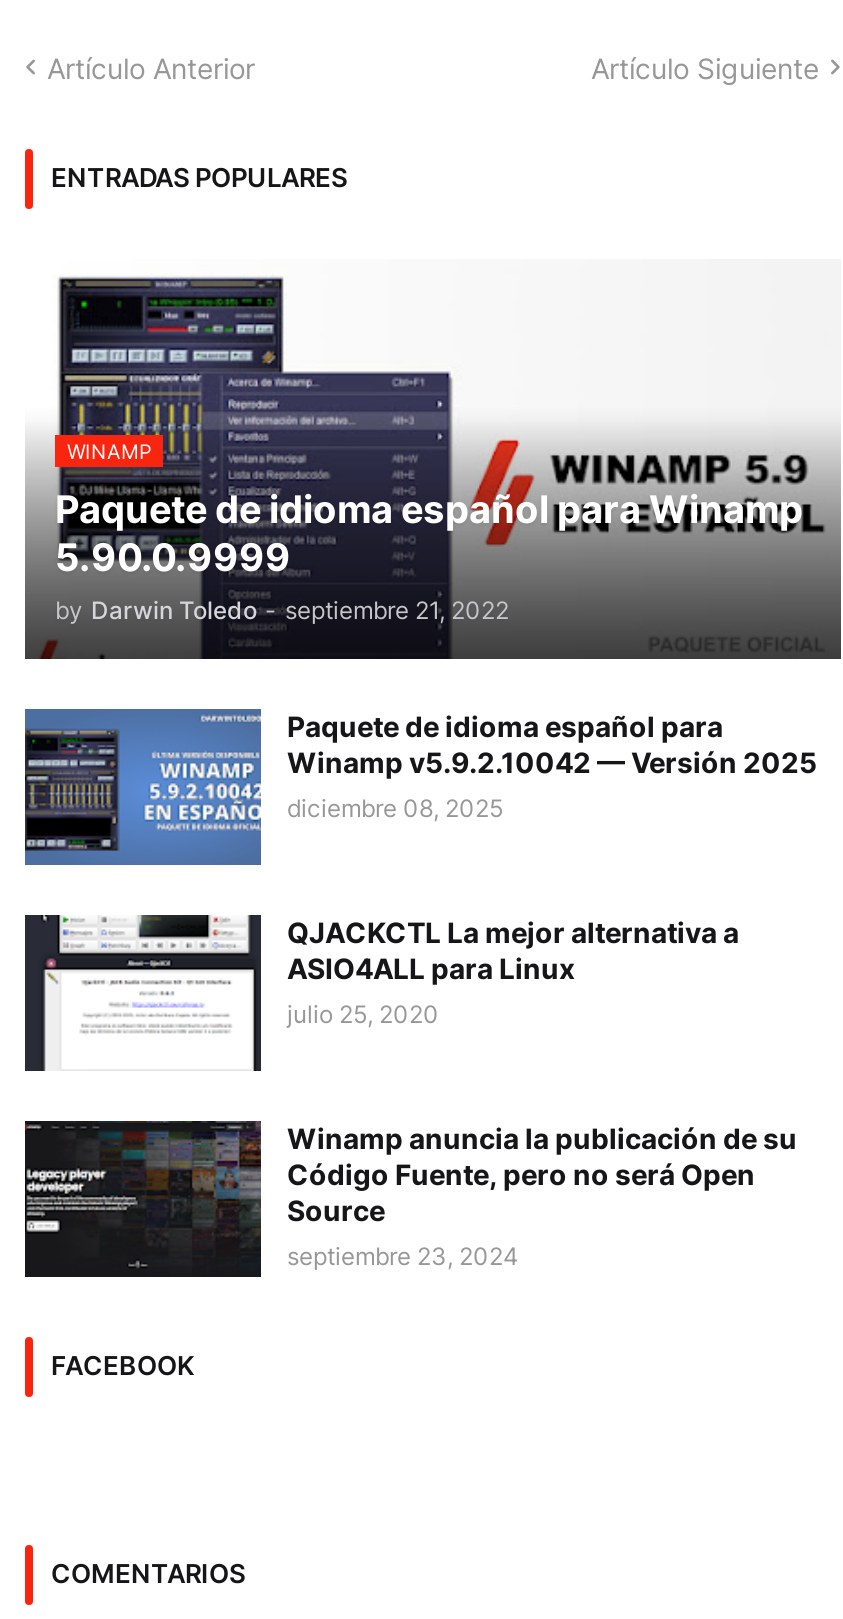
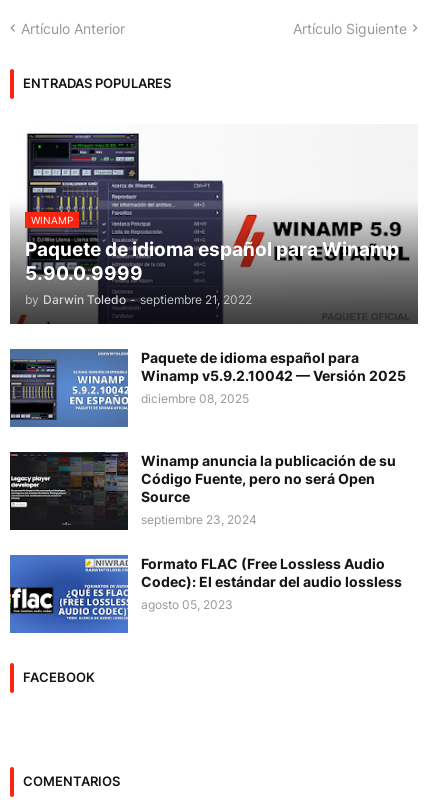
[27,914,739,1071] [image] | QJACKCTL La mejor alternativa a | ASIO4ALL para Linux | julio 25, 2020 -> none
moved [23,1119,797,1270] -> [9,451,396,527]: [image] | Winamp anuncia la publicación de su | Código Fuente, pero no será Open | Source | septiembre 23, 2024
none -> [9,554,402,634] [image] | Formato FLAC (Free Lossless Audio | Codec): El estándar del audio lossless | agosto 05, 2023

